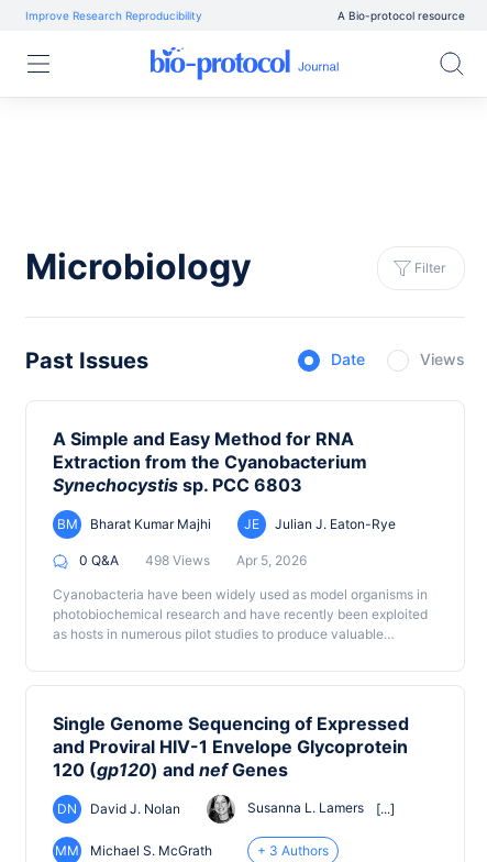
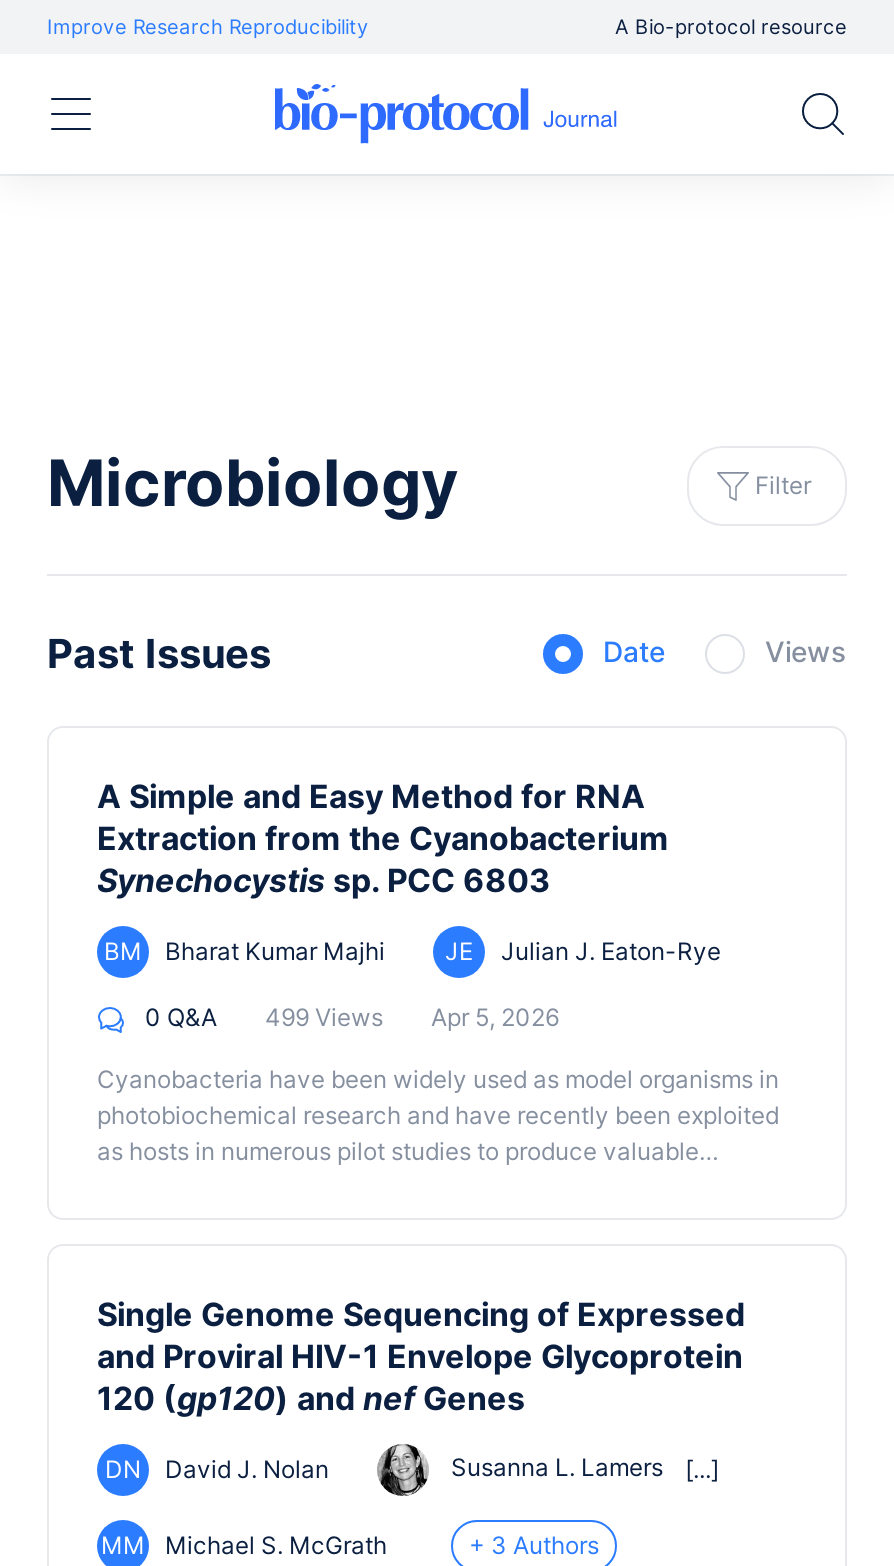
[79,552,307,568] 0 Q&A 498 Views Apr 5, 2026 -> [145,1002,559,1032] 0 Q&A 499 Views Apr 5, 2026

